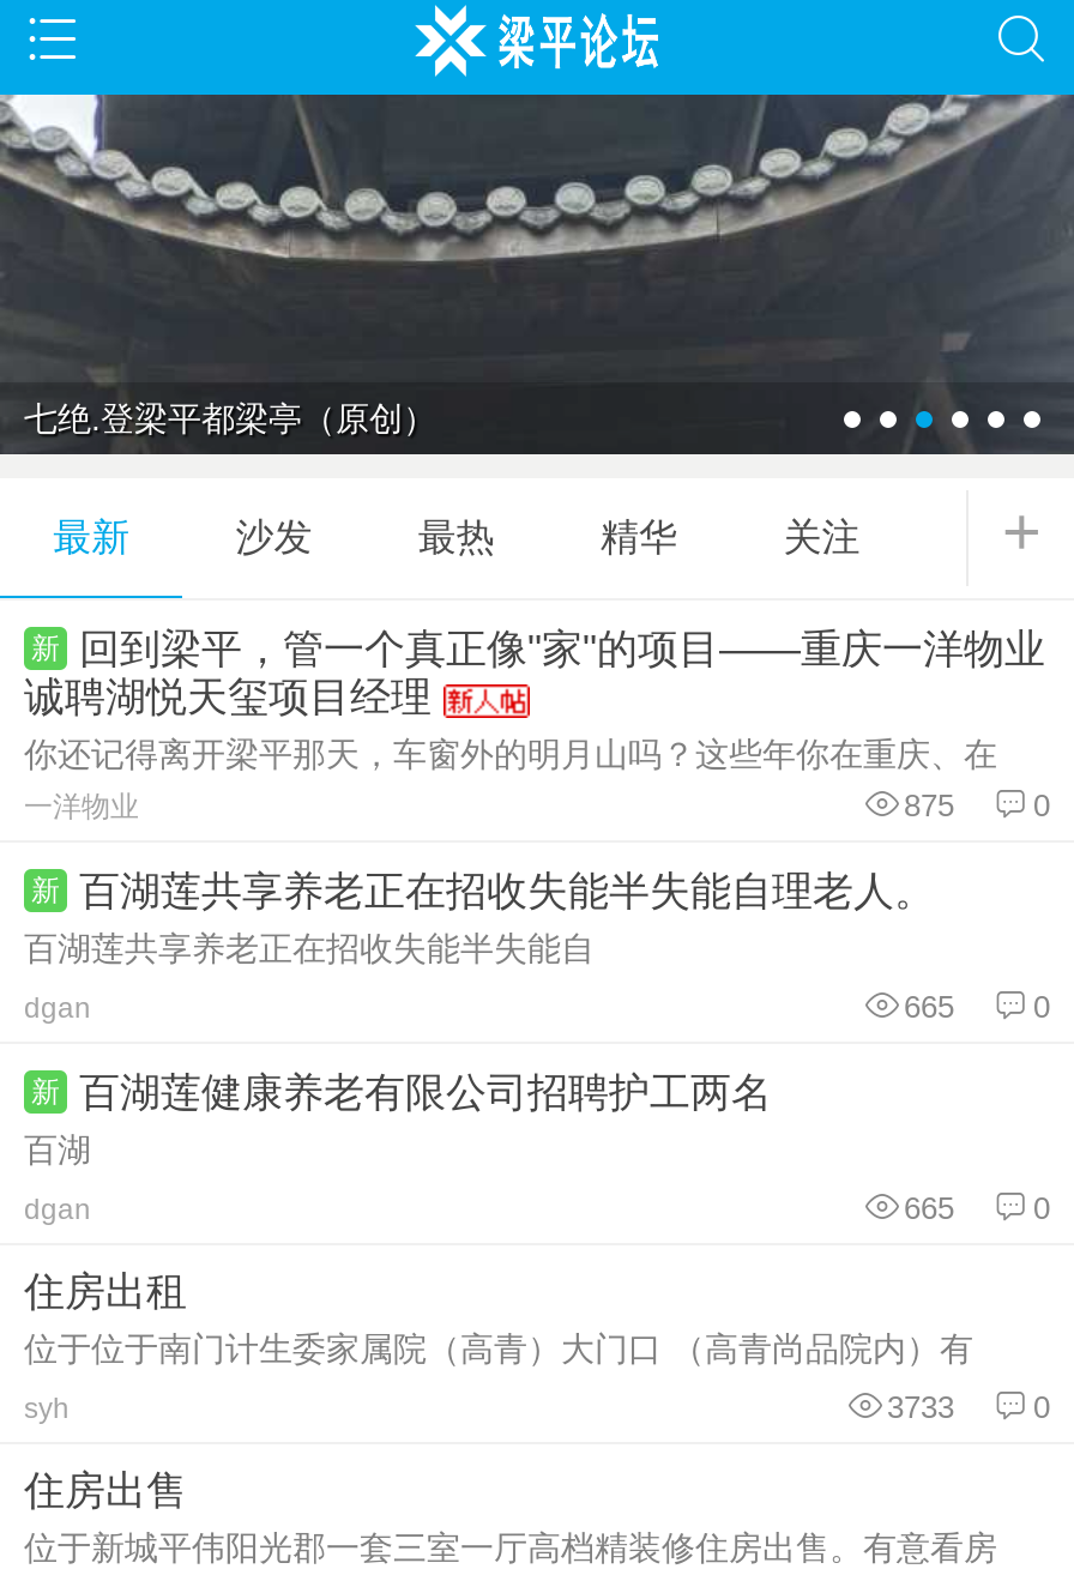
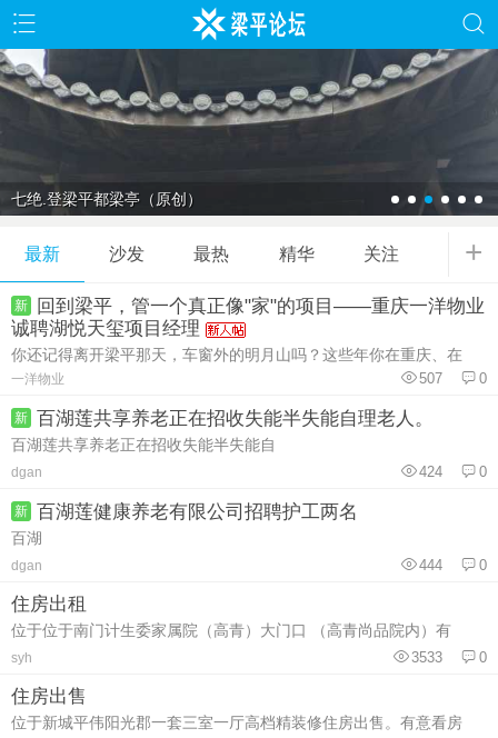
[904,788,954,823] 875 -> [419,370,442,387] 507
[904,989,954,1025] 665 -> [419,463,442,480] 424
[904,1190,954,1226] 665 -> [419,557,442,574] 444
[887,1389,954,1425] 3733 -> [411,649,442,666] 3533

